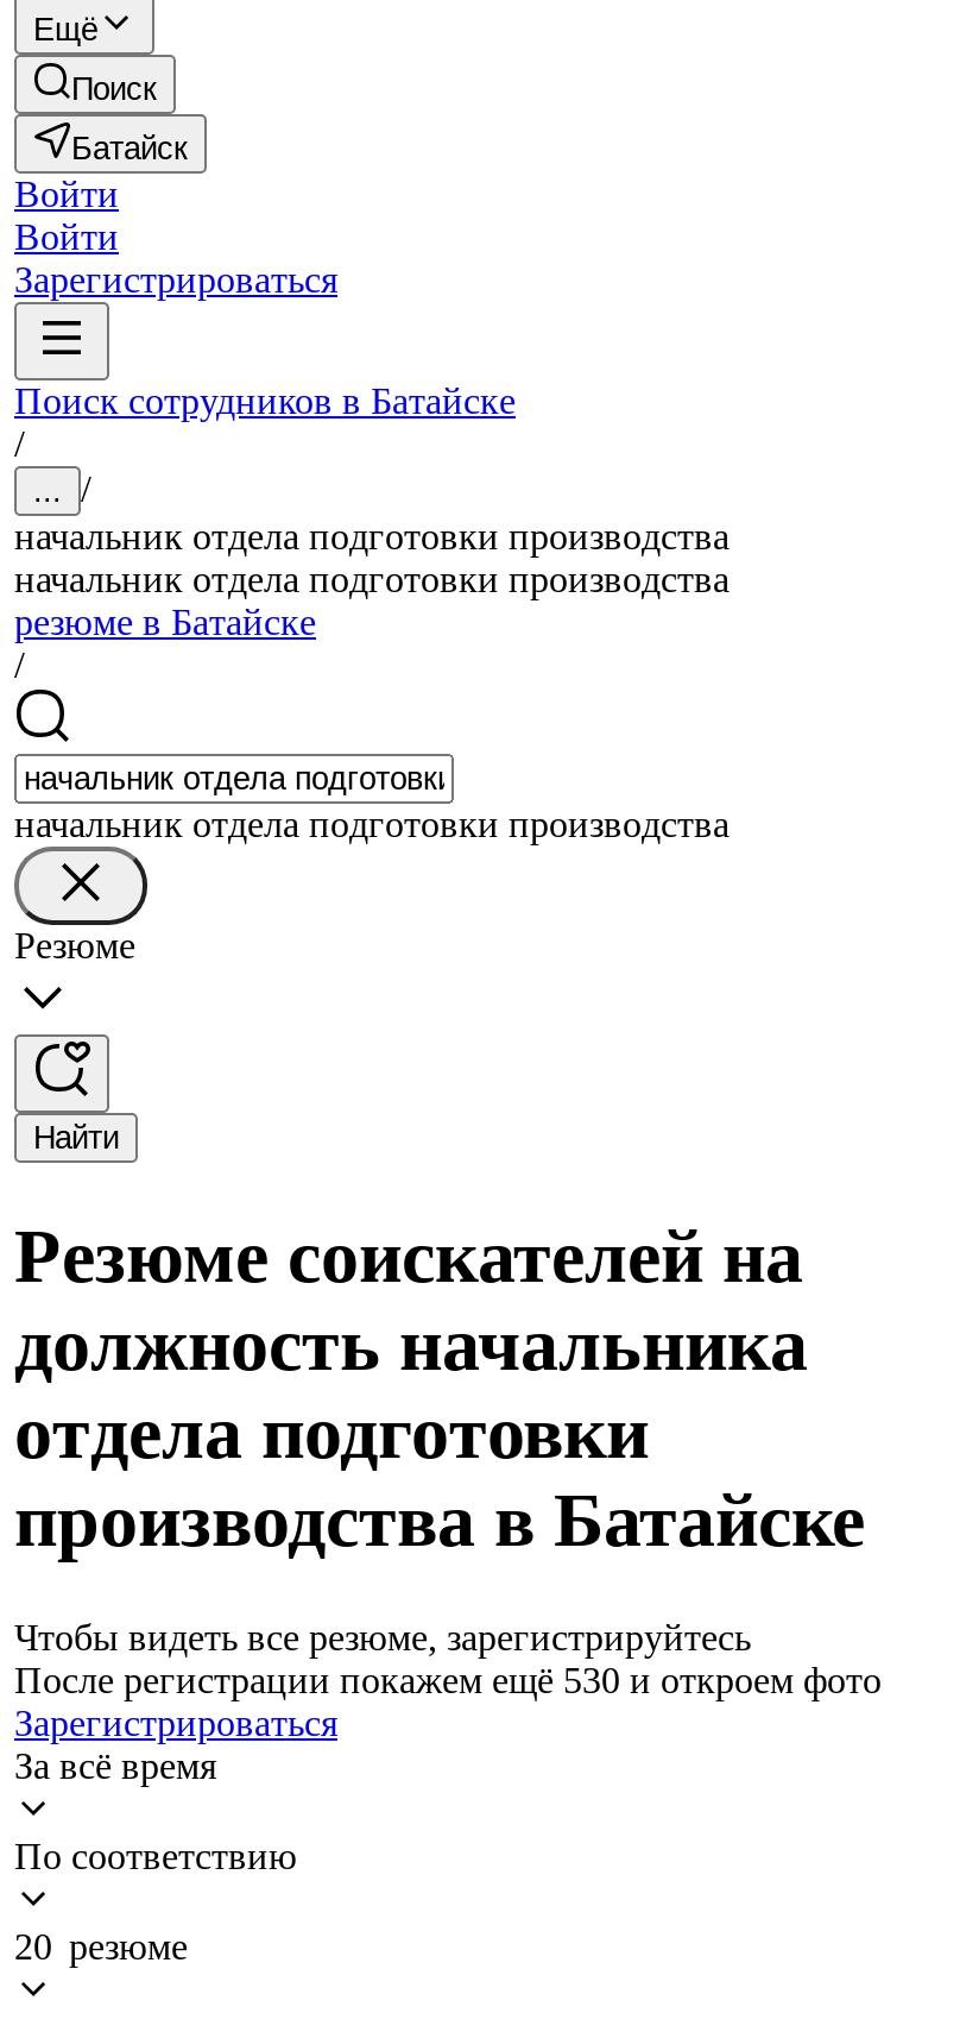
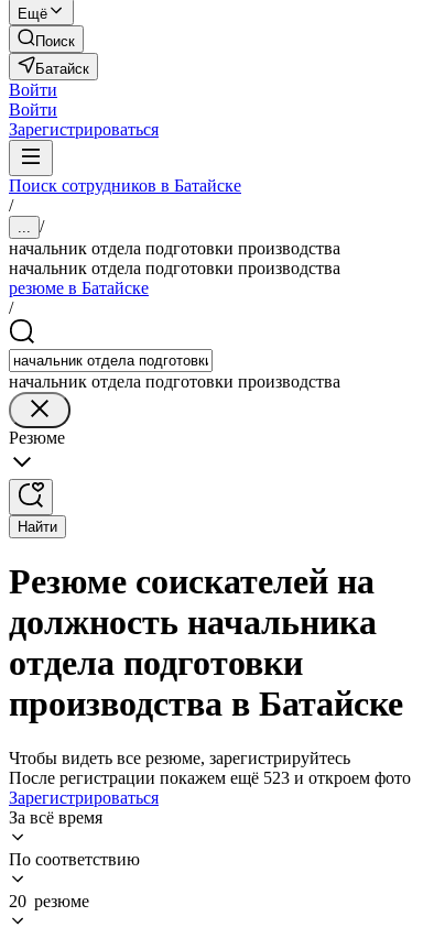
[14,1660,882,1700] После регистрации покажем ещё 530 и откроем фото -> [9,768,411,787] После регистрации покажем ещё 523 и откроем фото

